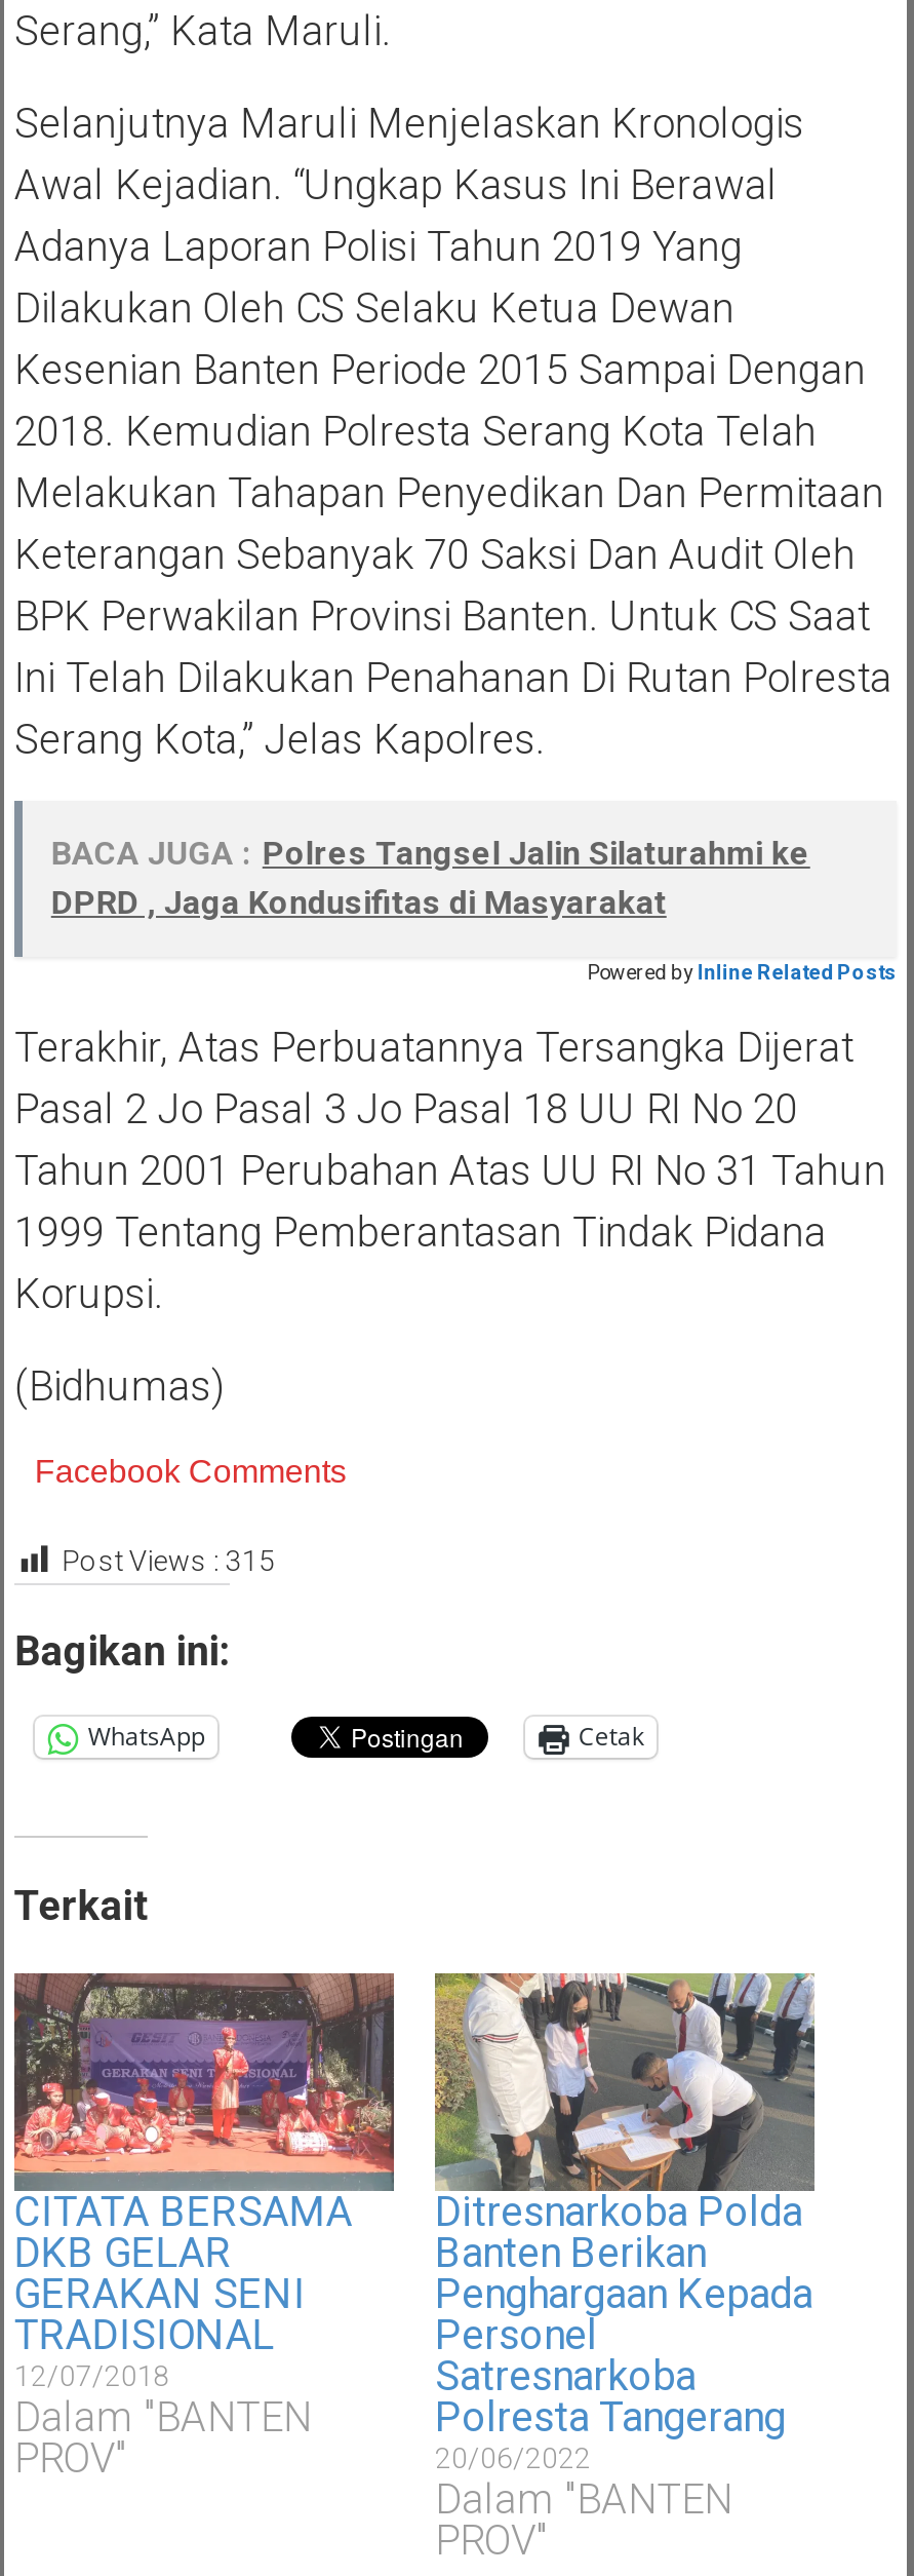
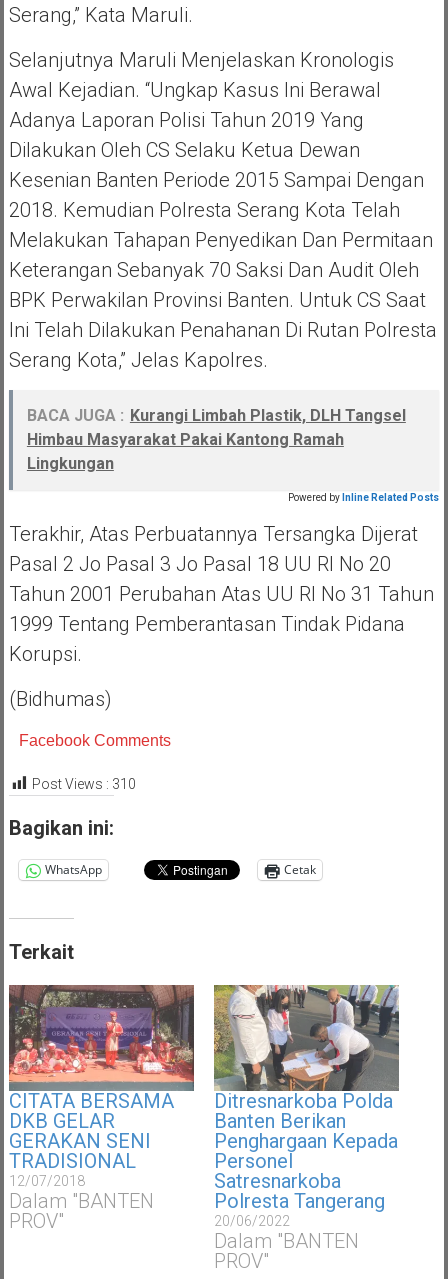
[51,833,810,921] BACA JUGA : Polres Tangsel Jalin Silaturahmi ke | DPRD , Jaga Kondusifitas di Masyarakat -> [27,406,406,473] BACA JUGA : Kurangi Limbah Plastik, DLH Tangsel | Himbau Masyarakat Pakai Kantong Ramah | Lingkungan
[61,1544,275,1576] Post Views : 315 -> [32,776,136,792] Post Views : 310

